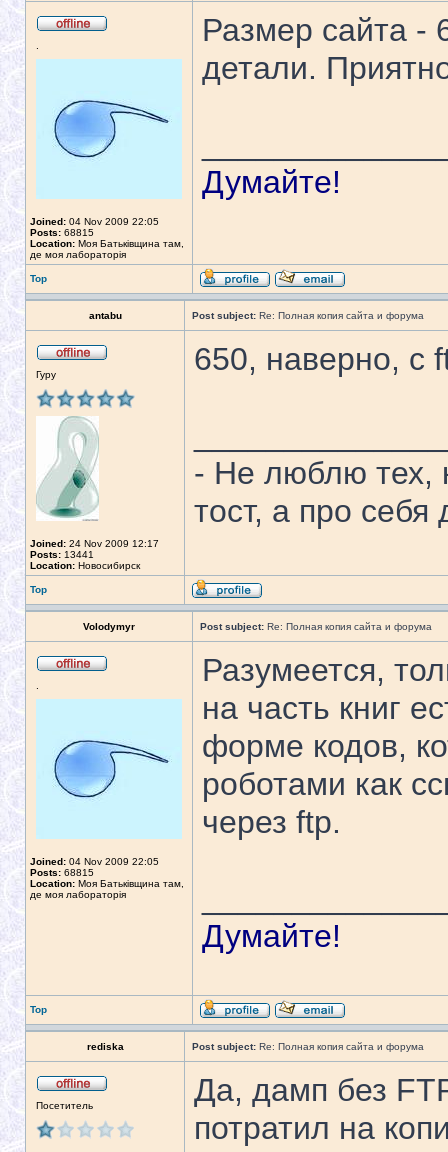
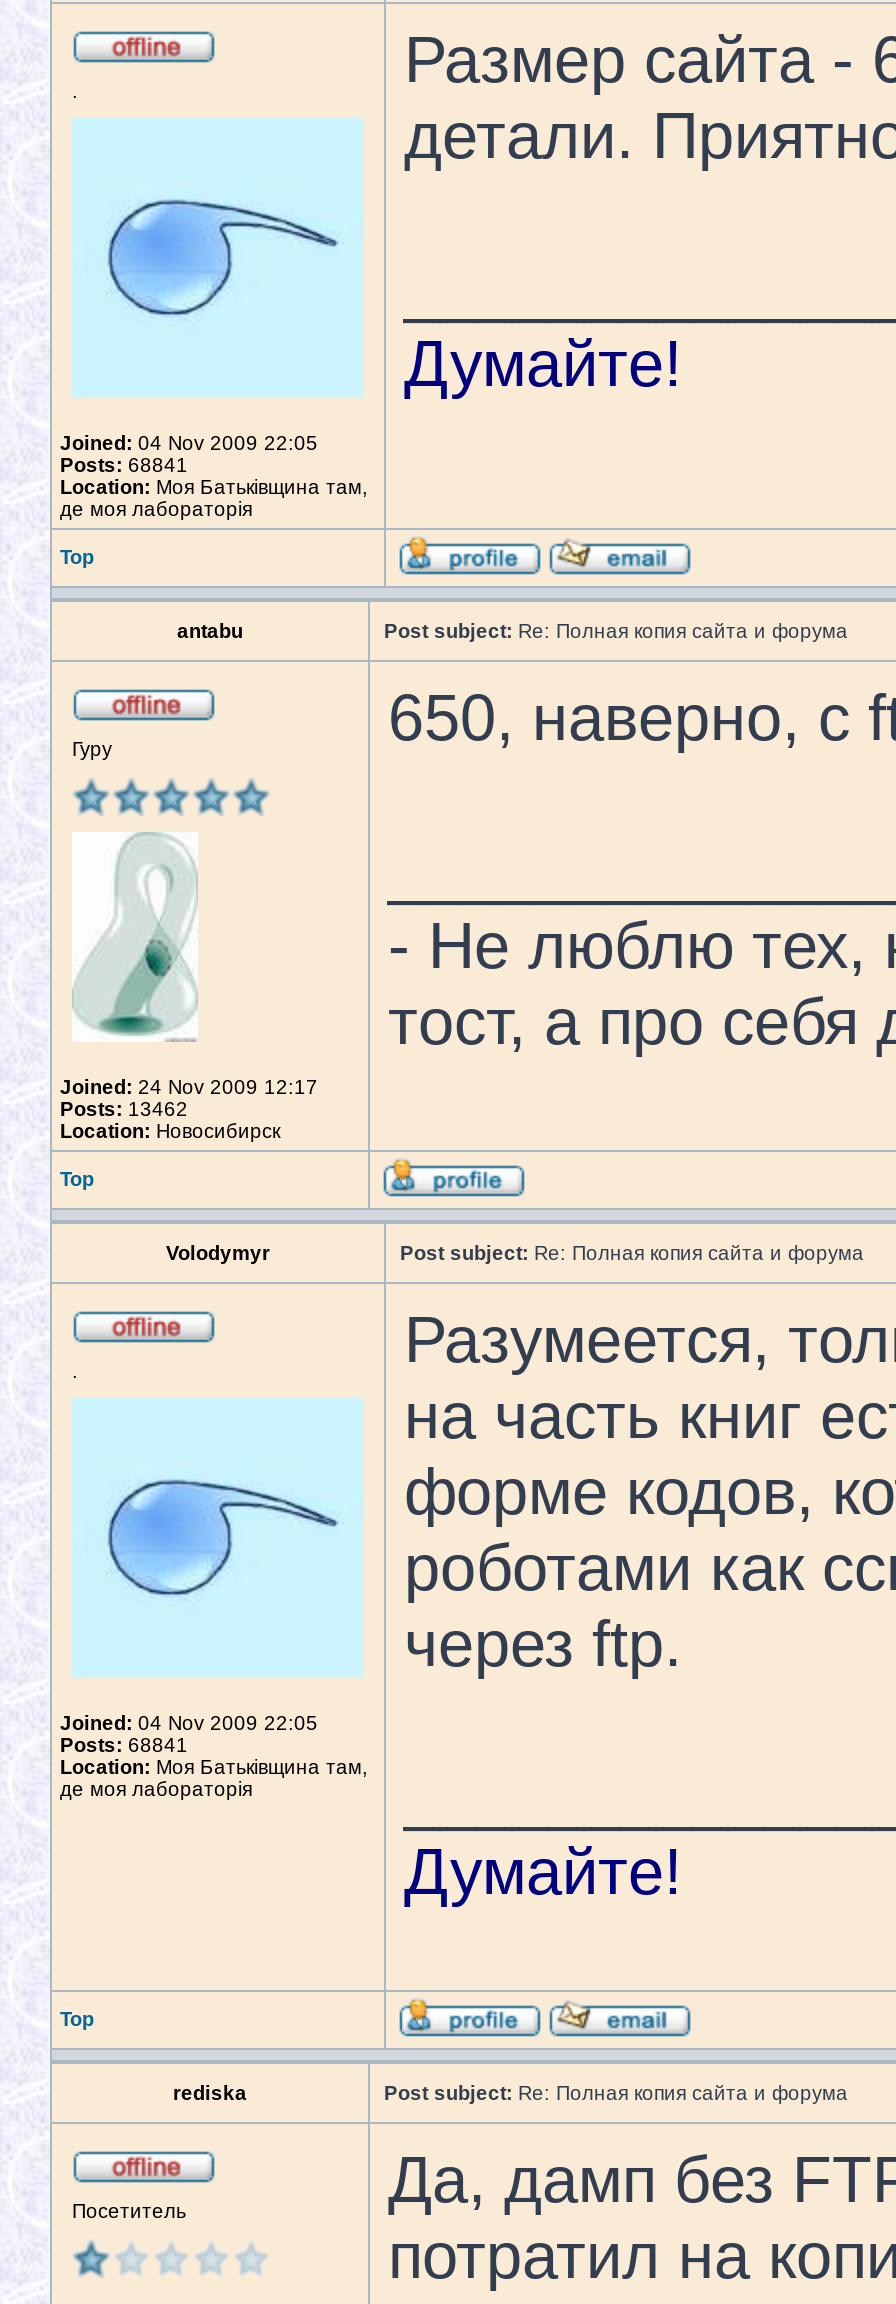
[30,227,94,238] Posts: 68815 -> [60,454,188,476] Posts: 68841
[30,549,94,560] Posts: 13441 -> [60,1098,188,1120] Posts: 13462
[30,867,94,878] Posts: 68815 -> [60,1734,188,1756] Posts: 68841

